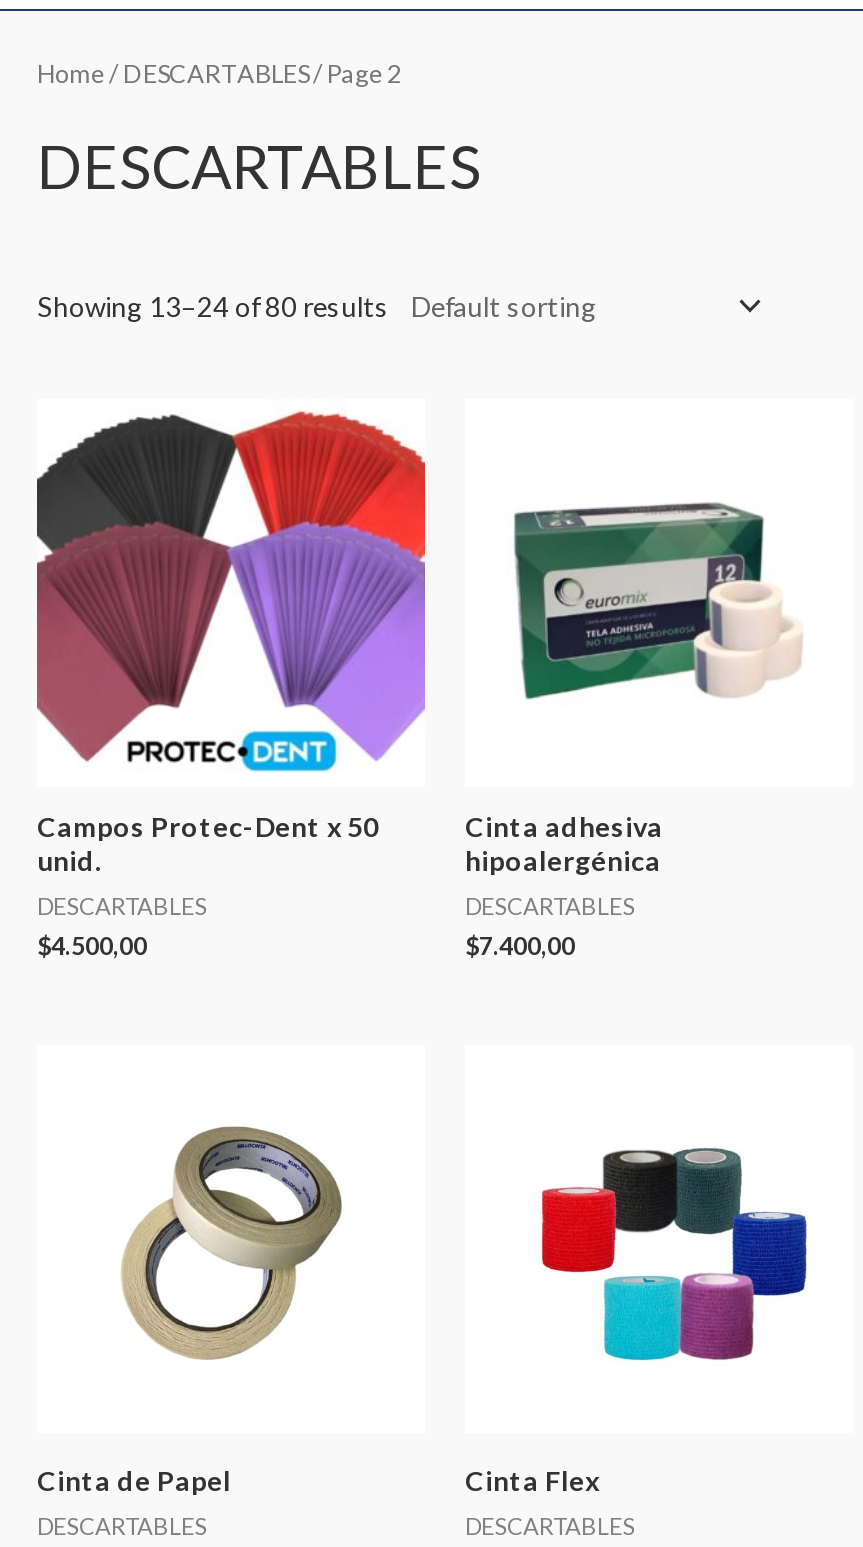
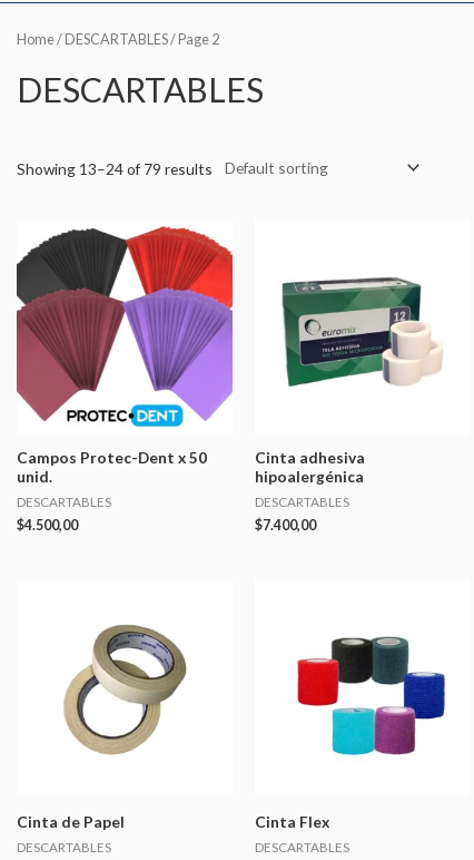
[37,290,389,324] Showing 13–24 of 80 results -> [17,159,213,178] Showing 13–24 of 79 results

